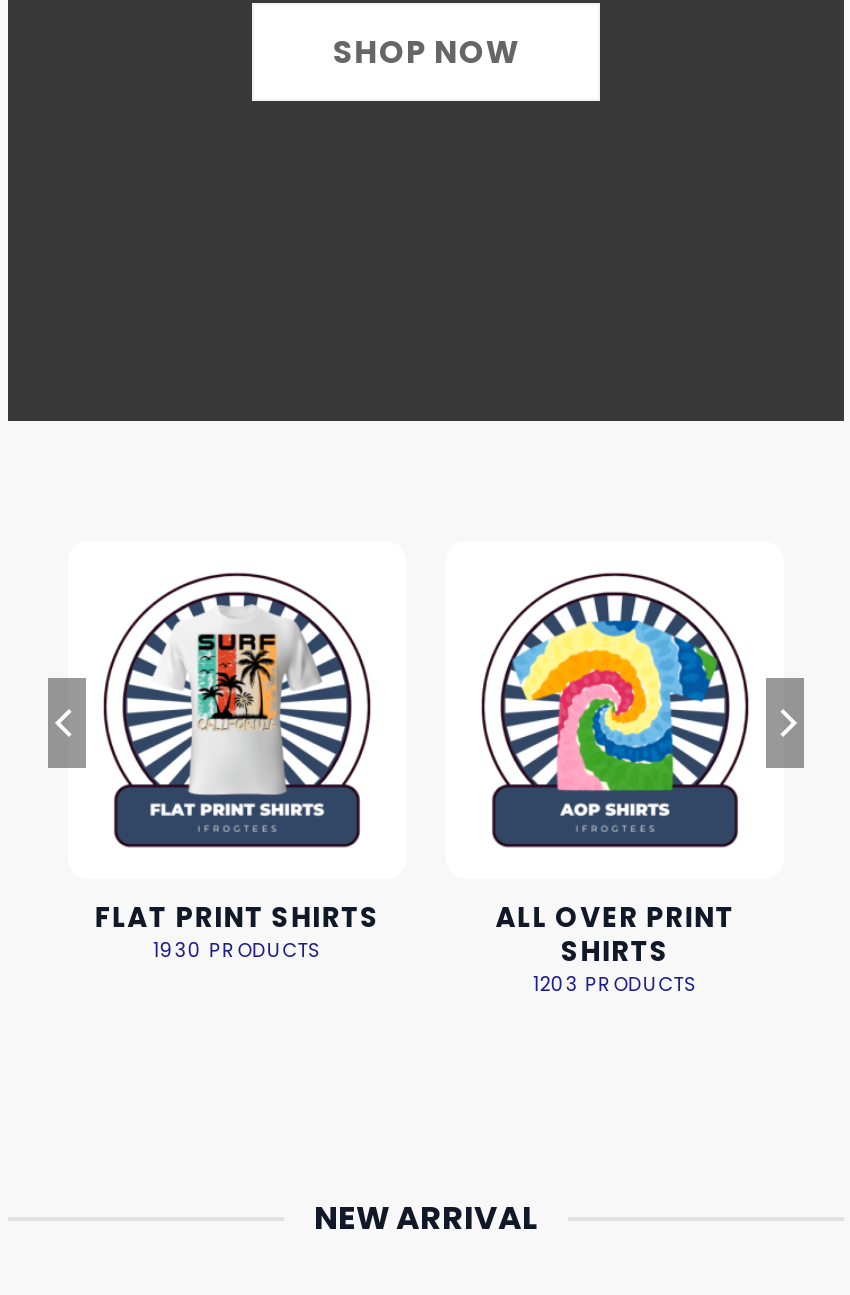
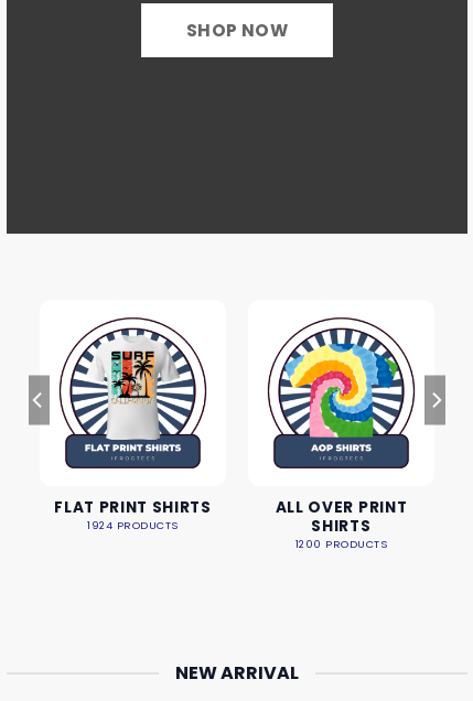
[153,936,321,962] 1930 PRODUCTS -> [88,518,178,532] 1924 PRODUCTS
[533,970,697,996] 1203 PRODUCTS -> [295,536,387,551] 1200 PRODUCTS

